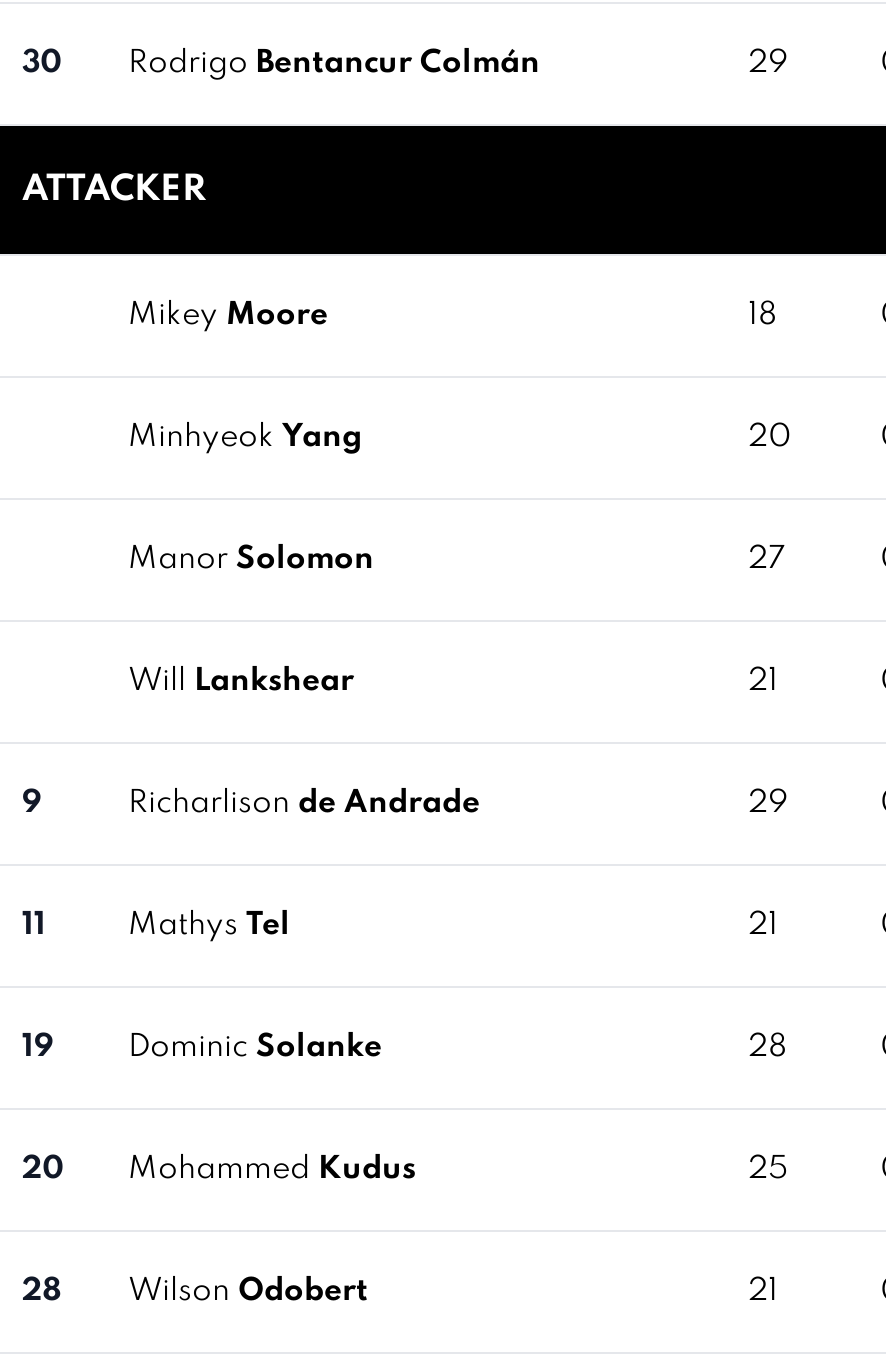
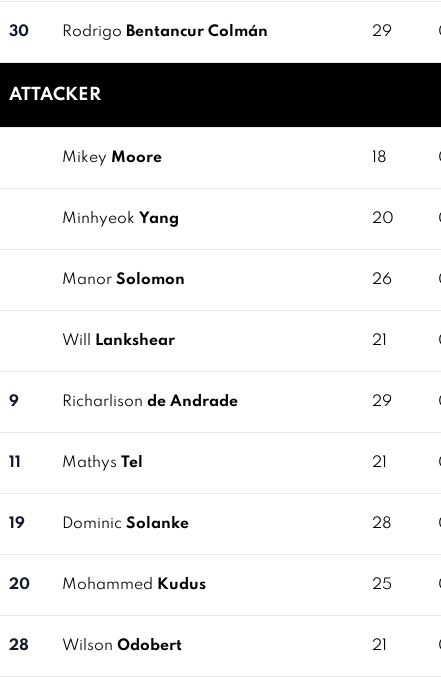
[748,544,786,576] 27 -> [372,272,392,288] 26

